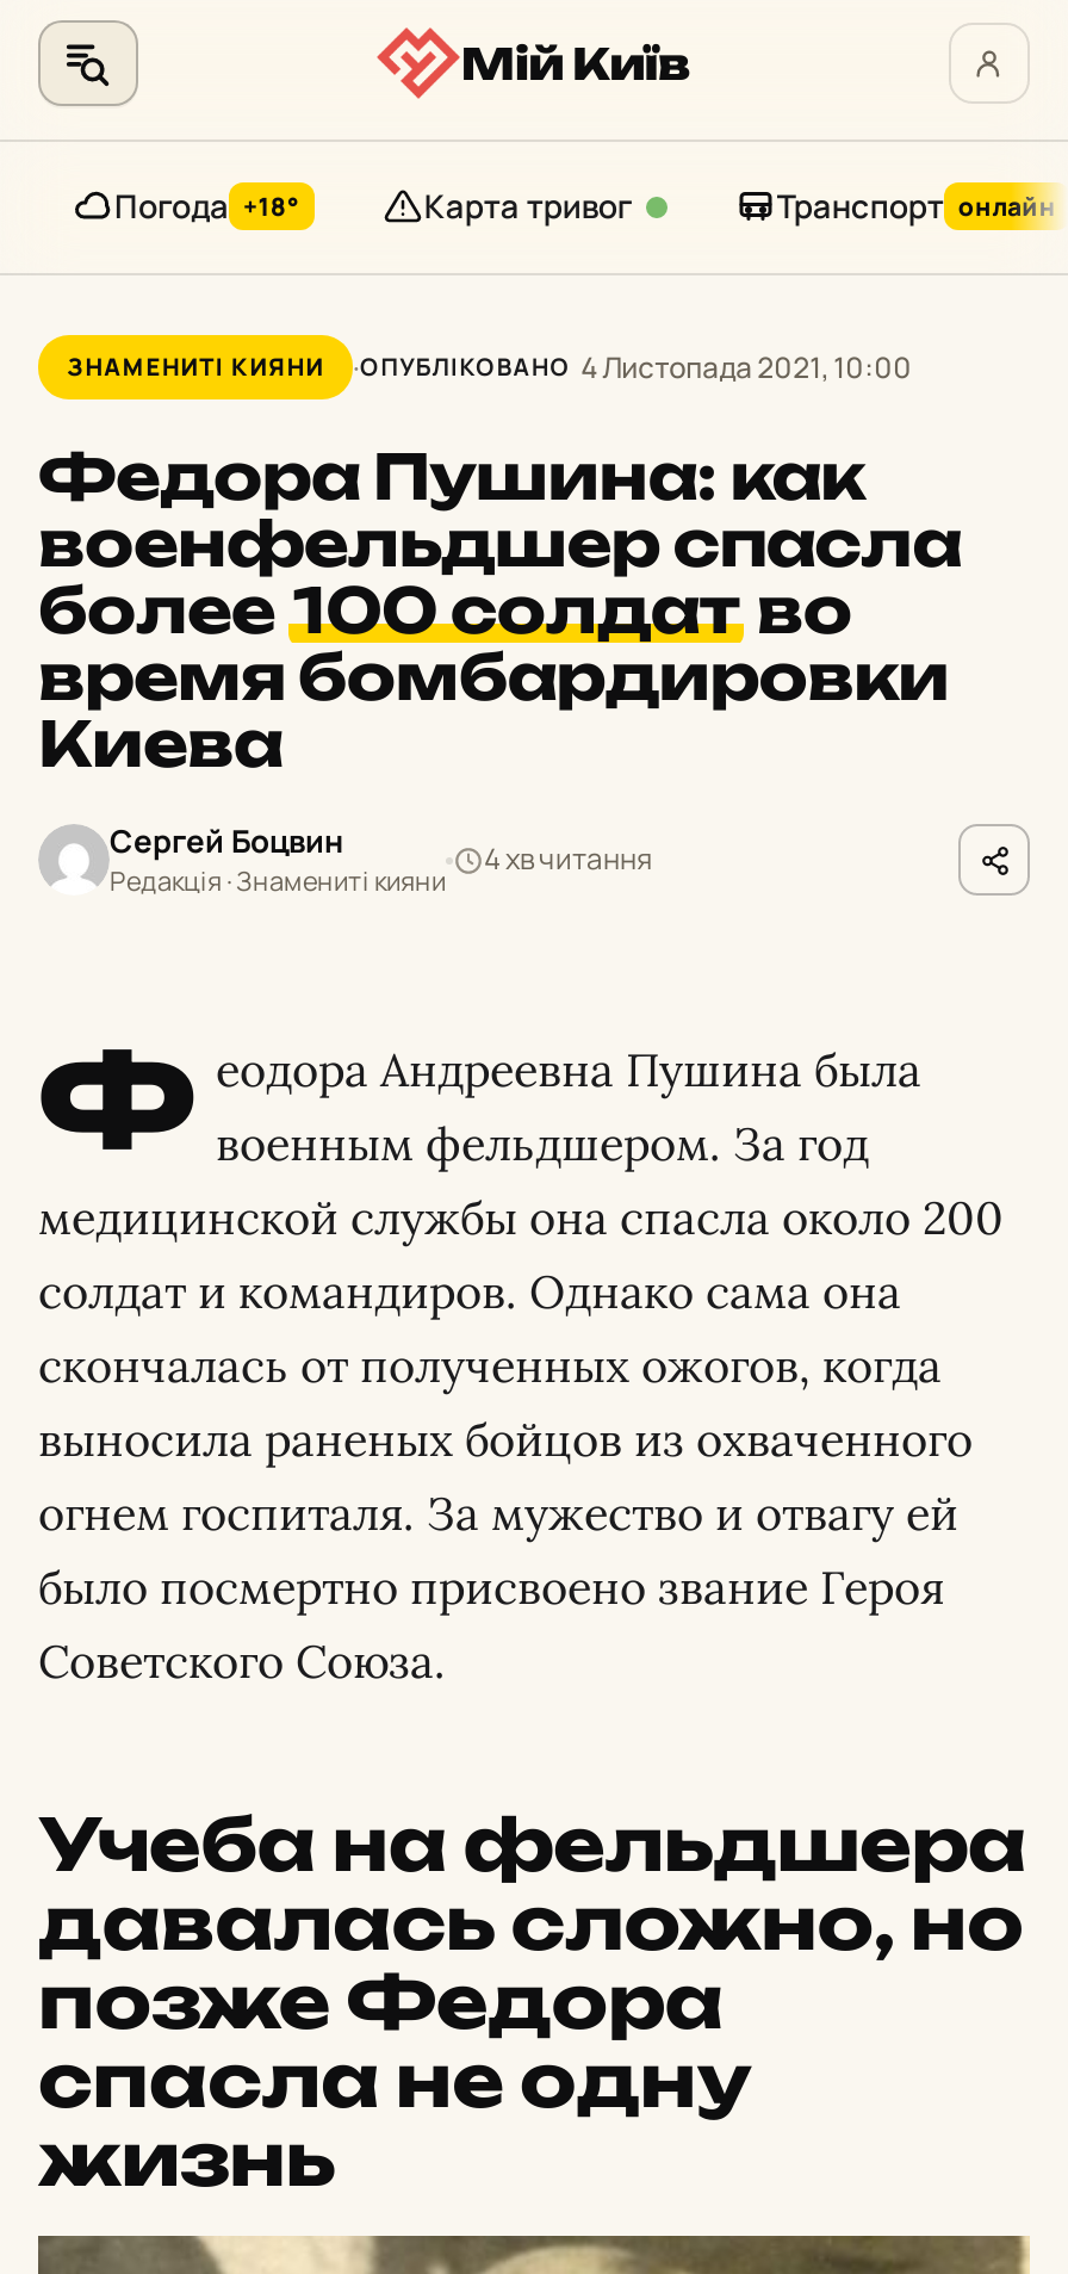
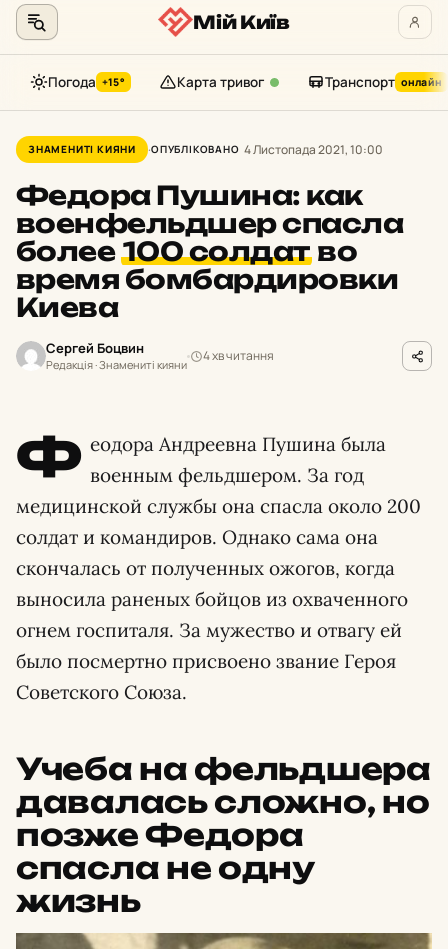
[114,185,300,228] Погода +18° -> [48,73,125,91] Погода +15°

